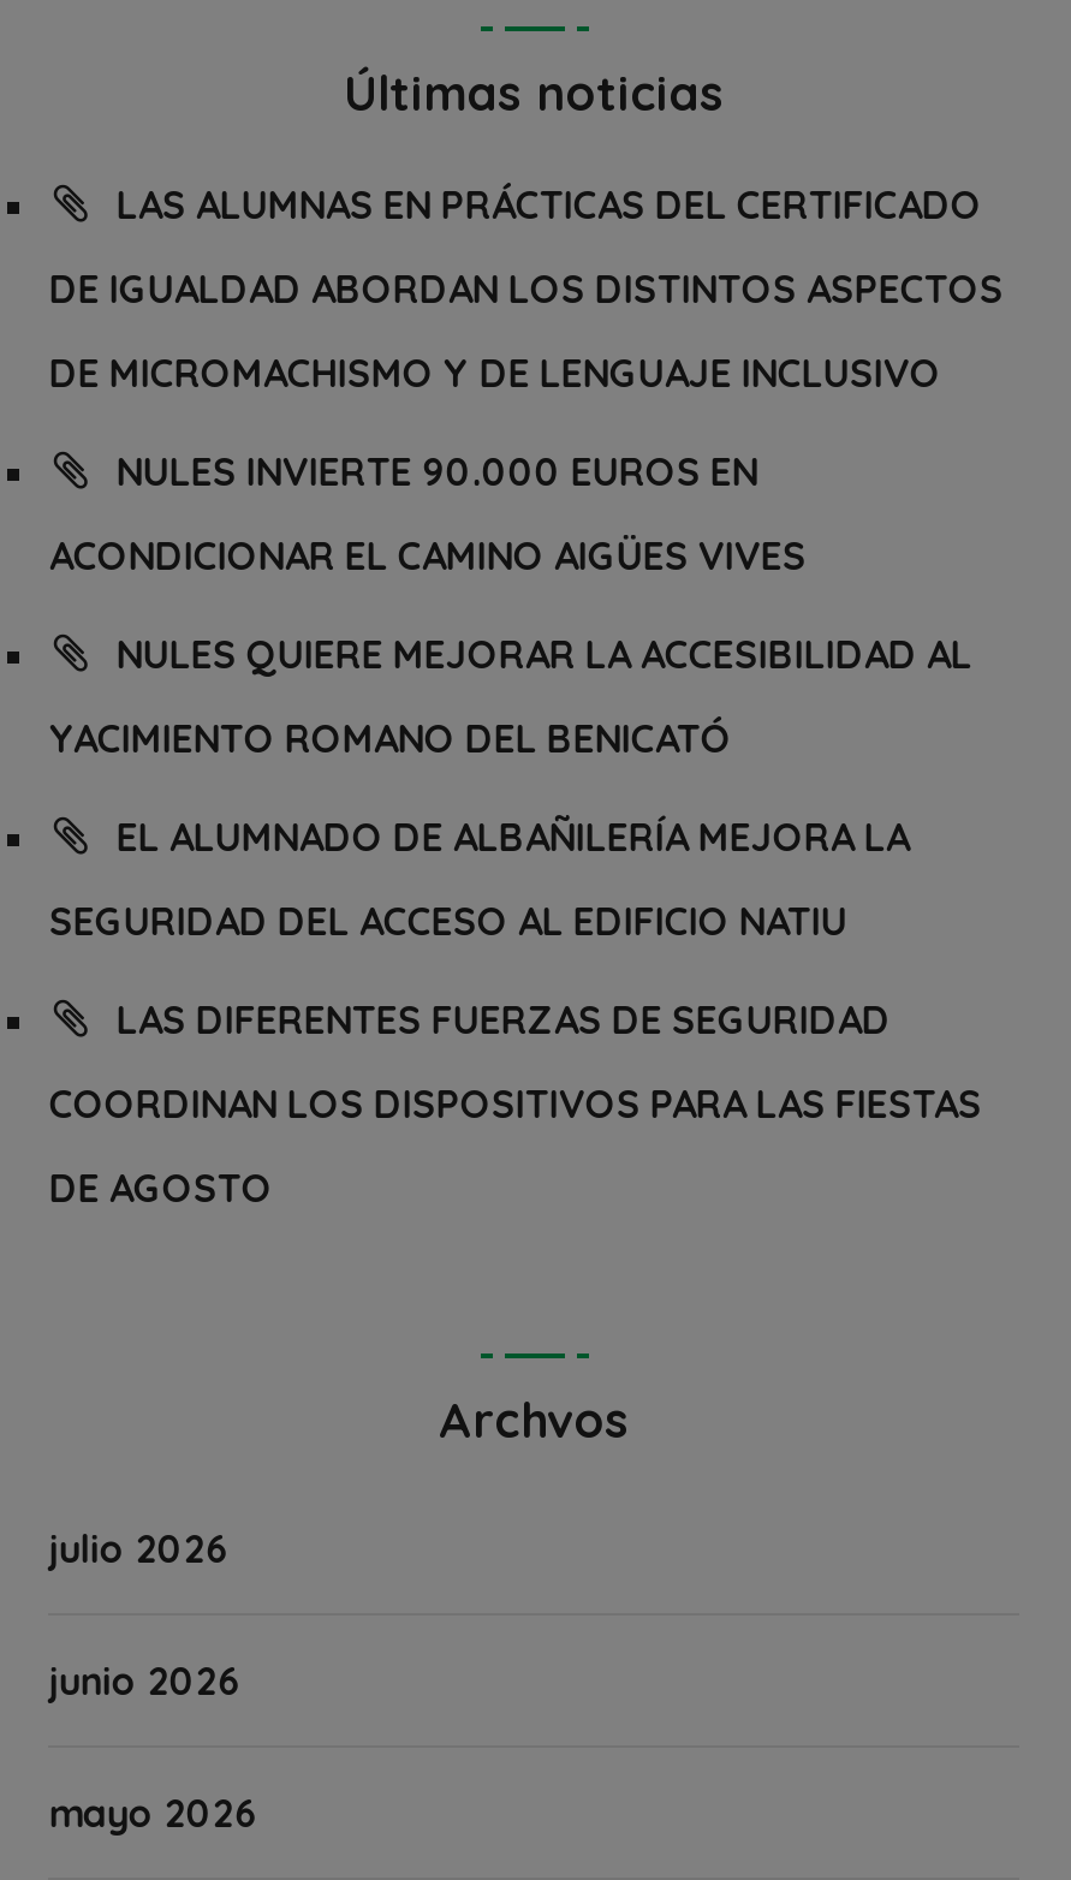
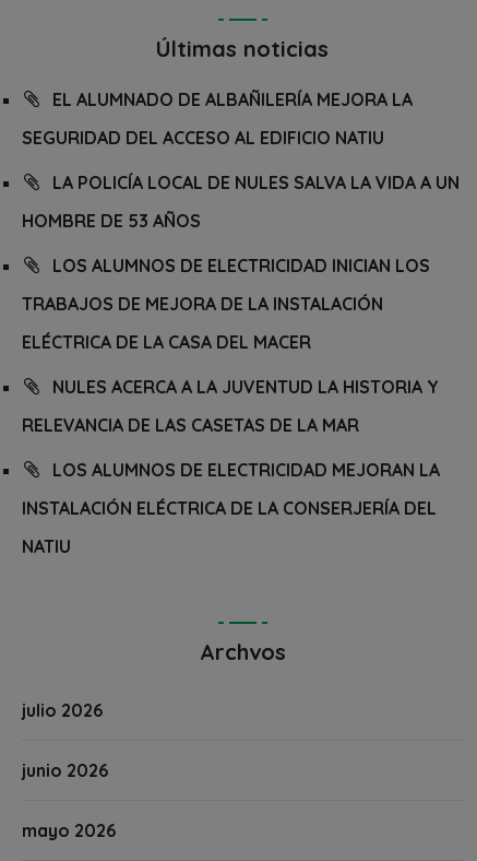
[49,181,1003,762] LAS ALUMNAS EN PRÁCTICAS DEL CERTIFICADO | DE IGUALDAD ABORDAN LOS DISTINTOS ASPECTOS | DE MICROMACHISMO Y DE LENGUAJE INCLUSIVO | NULES INVIERTE 90.000 EUROS EN | ACONDICIONAR EL CAMINO AIGÜES VIVES | NULES QUIERE MEJORAR LA ACCESIBILIDAD AL | YACIMIENTO ROMANO DEL BENICATÓ -> none
moved [49,813,910,945] -> [22,89,413,149]: EL ALUMNADO DE ALBAÑILERÍA MEJORA LA | SEGURIDAD DEL ACCESO AL EDIFICIO NATIU
[49,996,982,1212] LAS DIFERENTES FUERZAS DE SEGURIDAD | COORDINAN LOS DISPOSITIVOS PARA LAS FIESTAS | DE AGOSTO -> [22,172,460,557] LA POLICÍA LOCAL DE NULES SALVA LA VIDA A UN | HOMBRE DE 53 AÑOS | LOS ALUMNOS DE ELECTRICIDAD INICIAN LOS | TRABAJOS DE MEJORA DE LA INSTALACIÓN | ELÉCTRICA DE LA CASA DEL MACER | NULES ACERCA A LA JUVENTUD LA HISTORIA Y | RELEVANCIA DE LAS CASETAS DE LA MAR | LOS ALUMNOS DE ELECTRICIDAD MEJORAN LA | INSTALACIÓN ELÉCTRICA DE LA CONSERJERÍA DEL | NATIU

